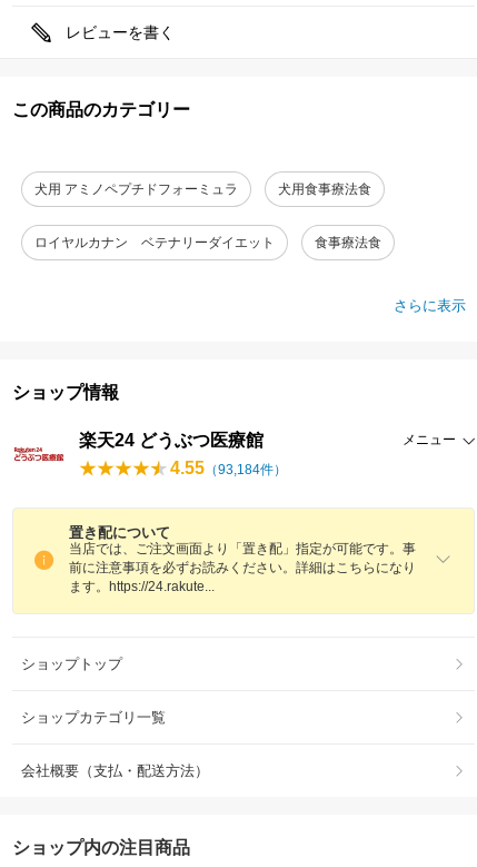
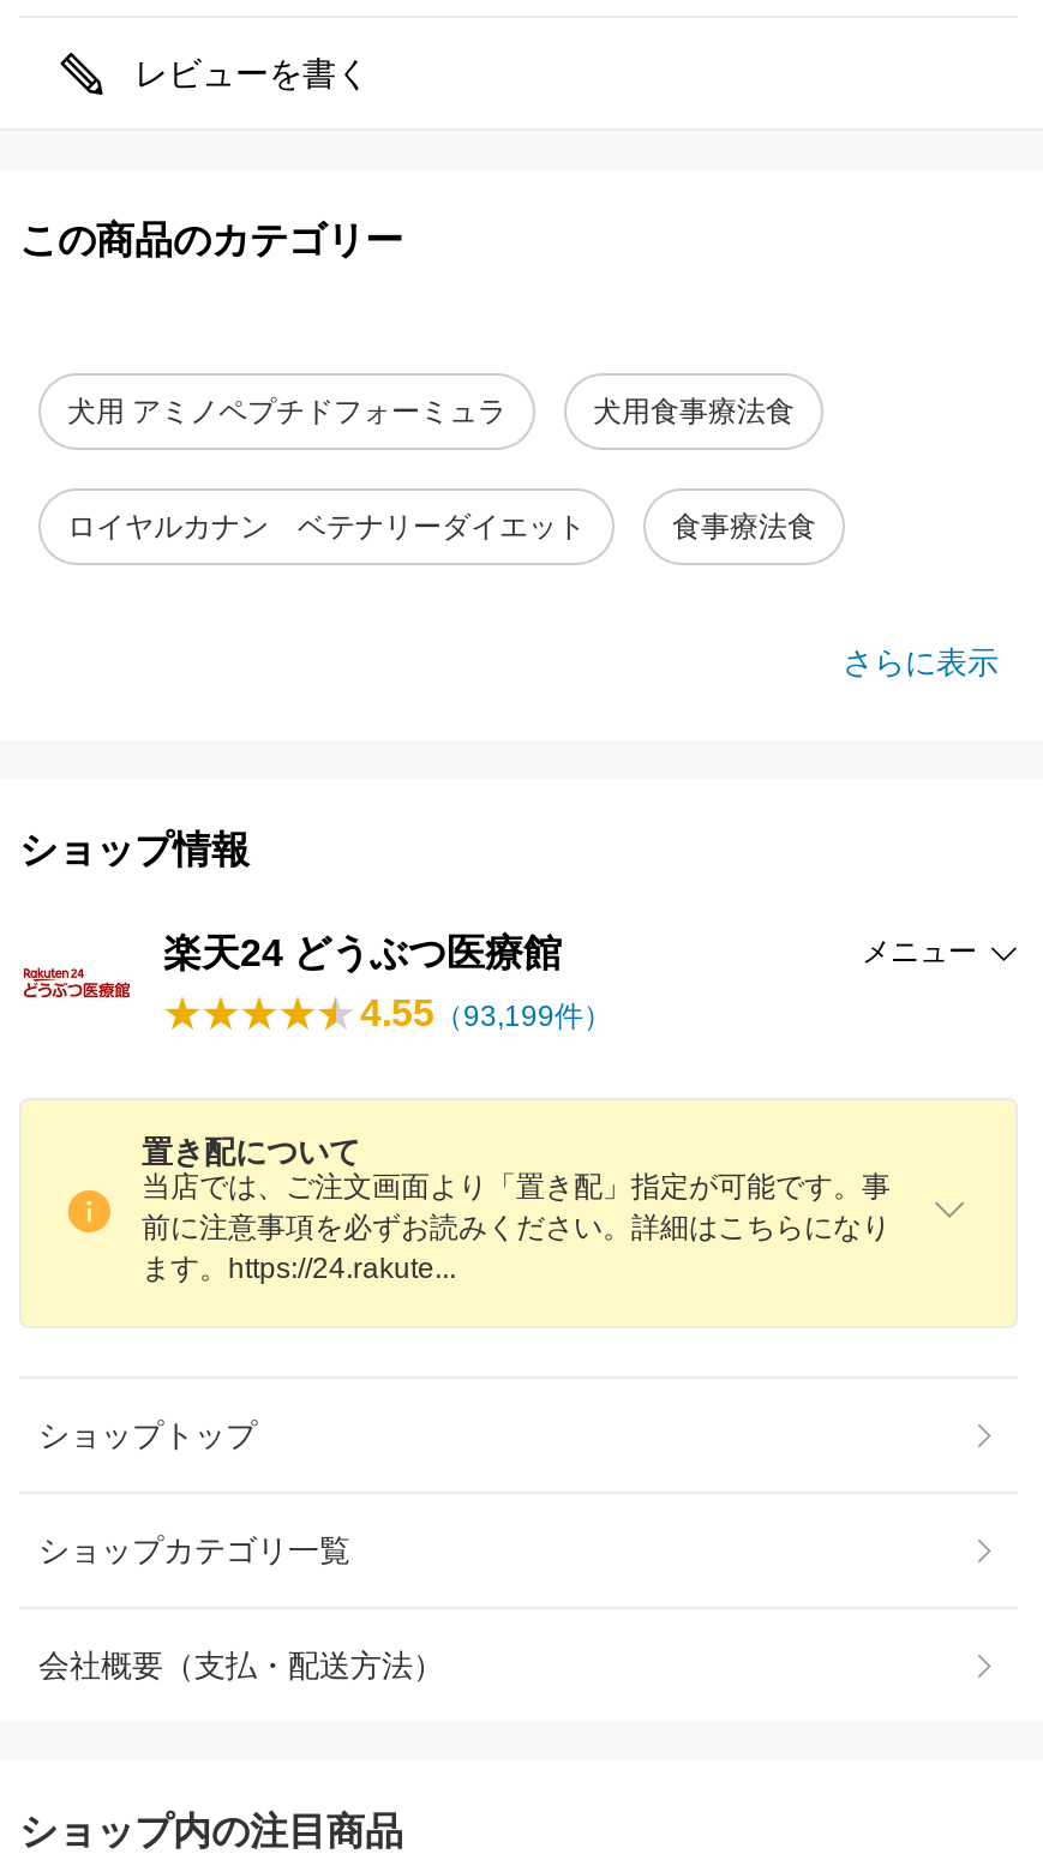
[170,459,287,478] 4.55（93,184件） -> [360,993,612,1033] 4.55（93,199件）

